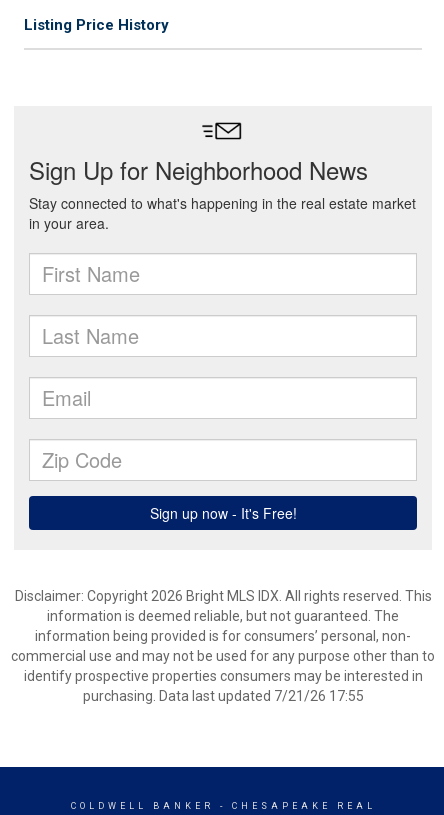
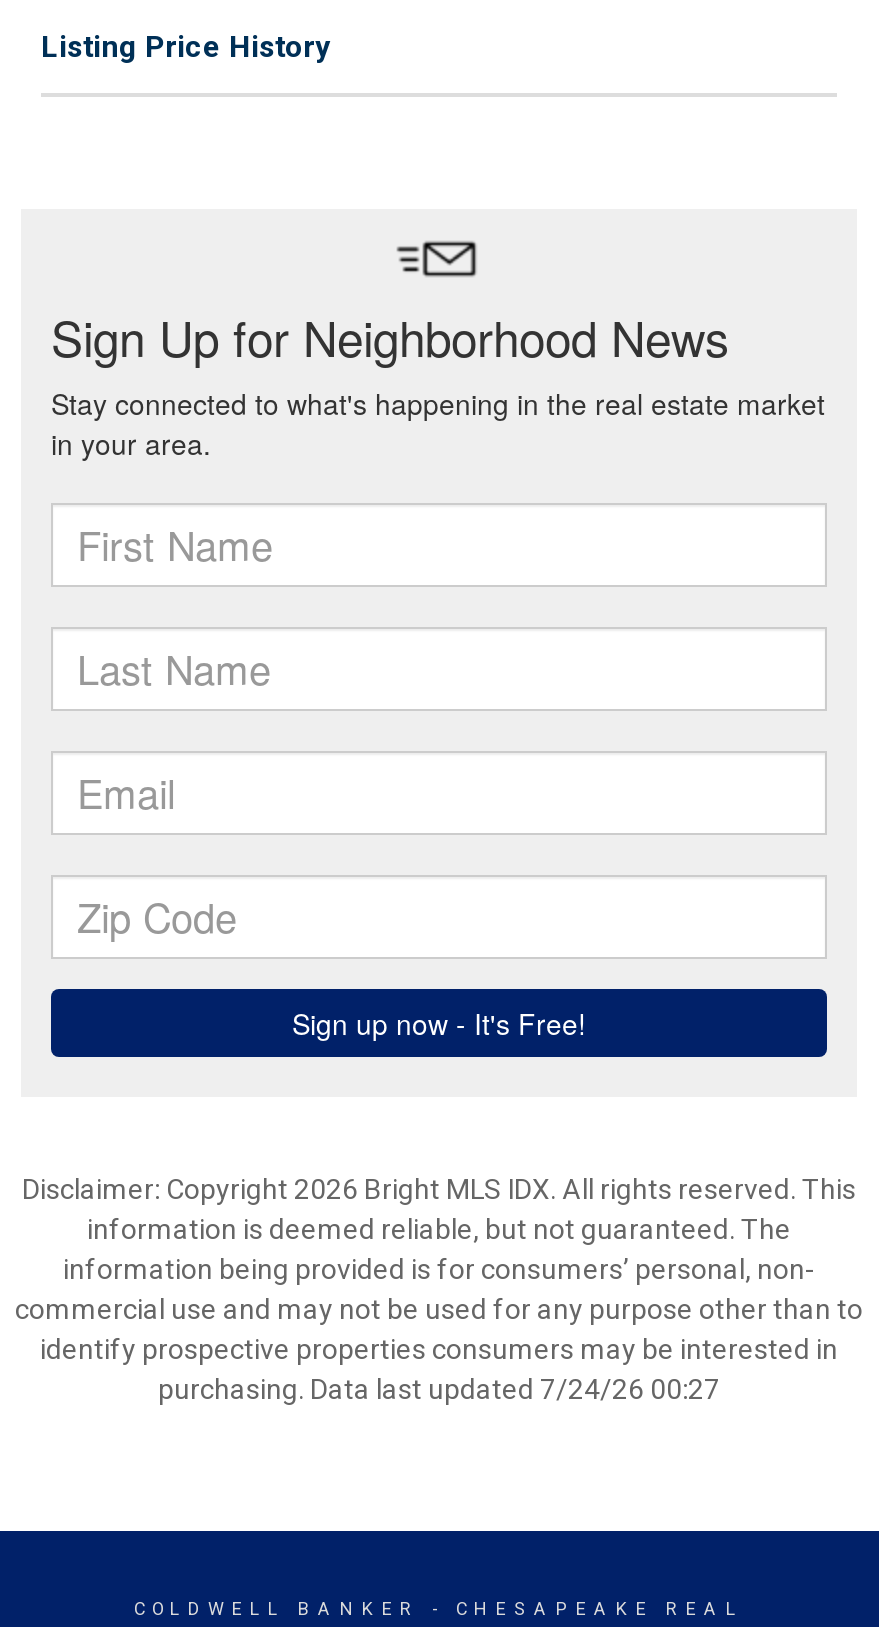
[82,688,363,704] purchasing. Data last updated 7/21/26 17:55 -> [158,1373,720,1405] purchasing. Data last updated 7/24/26 00:27

